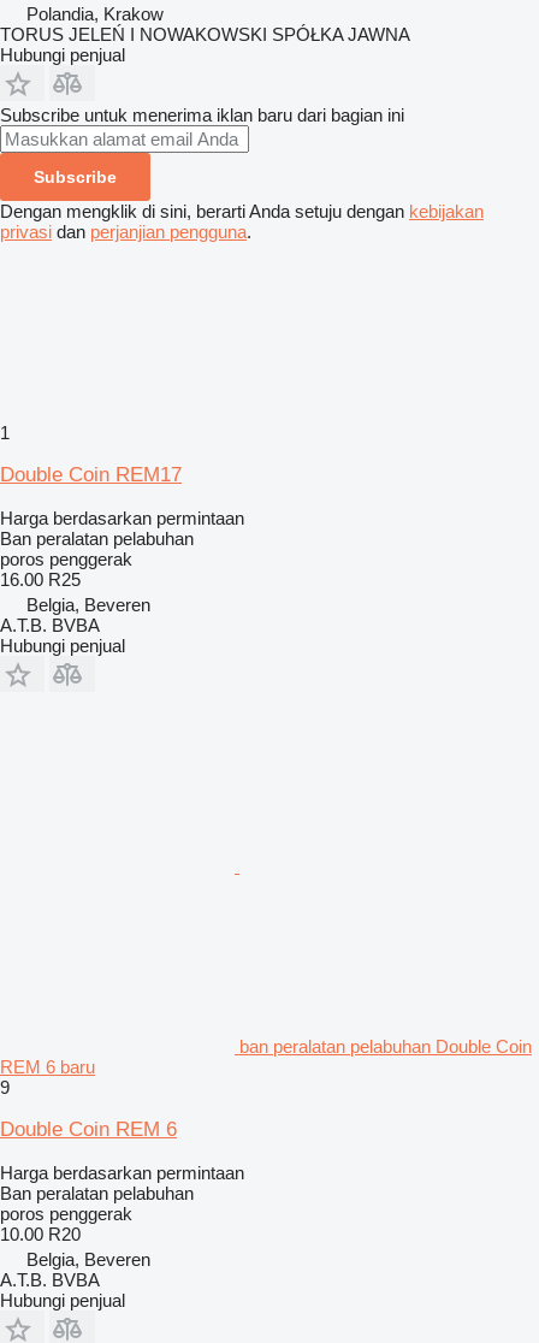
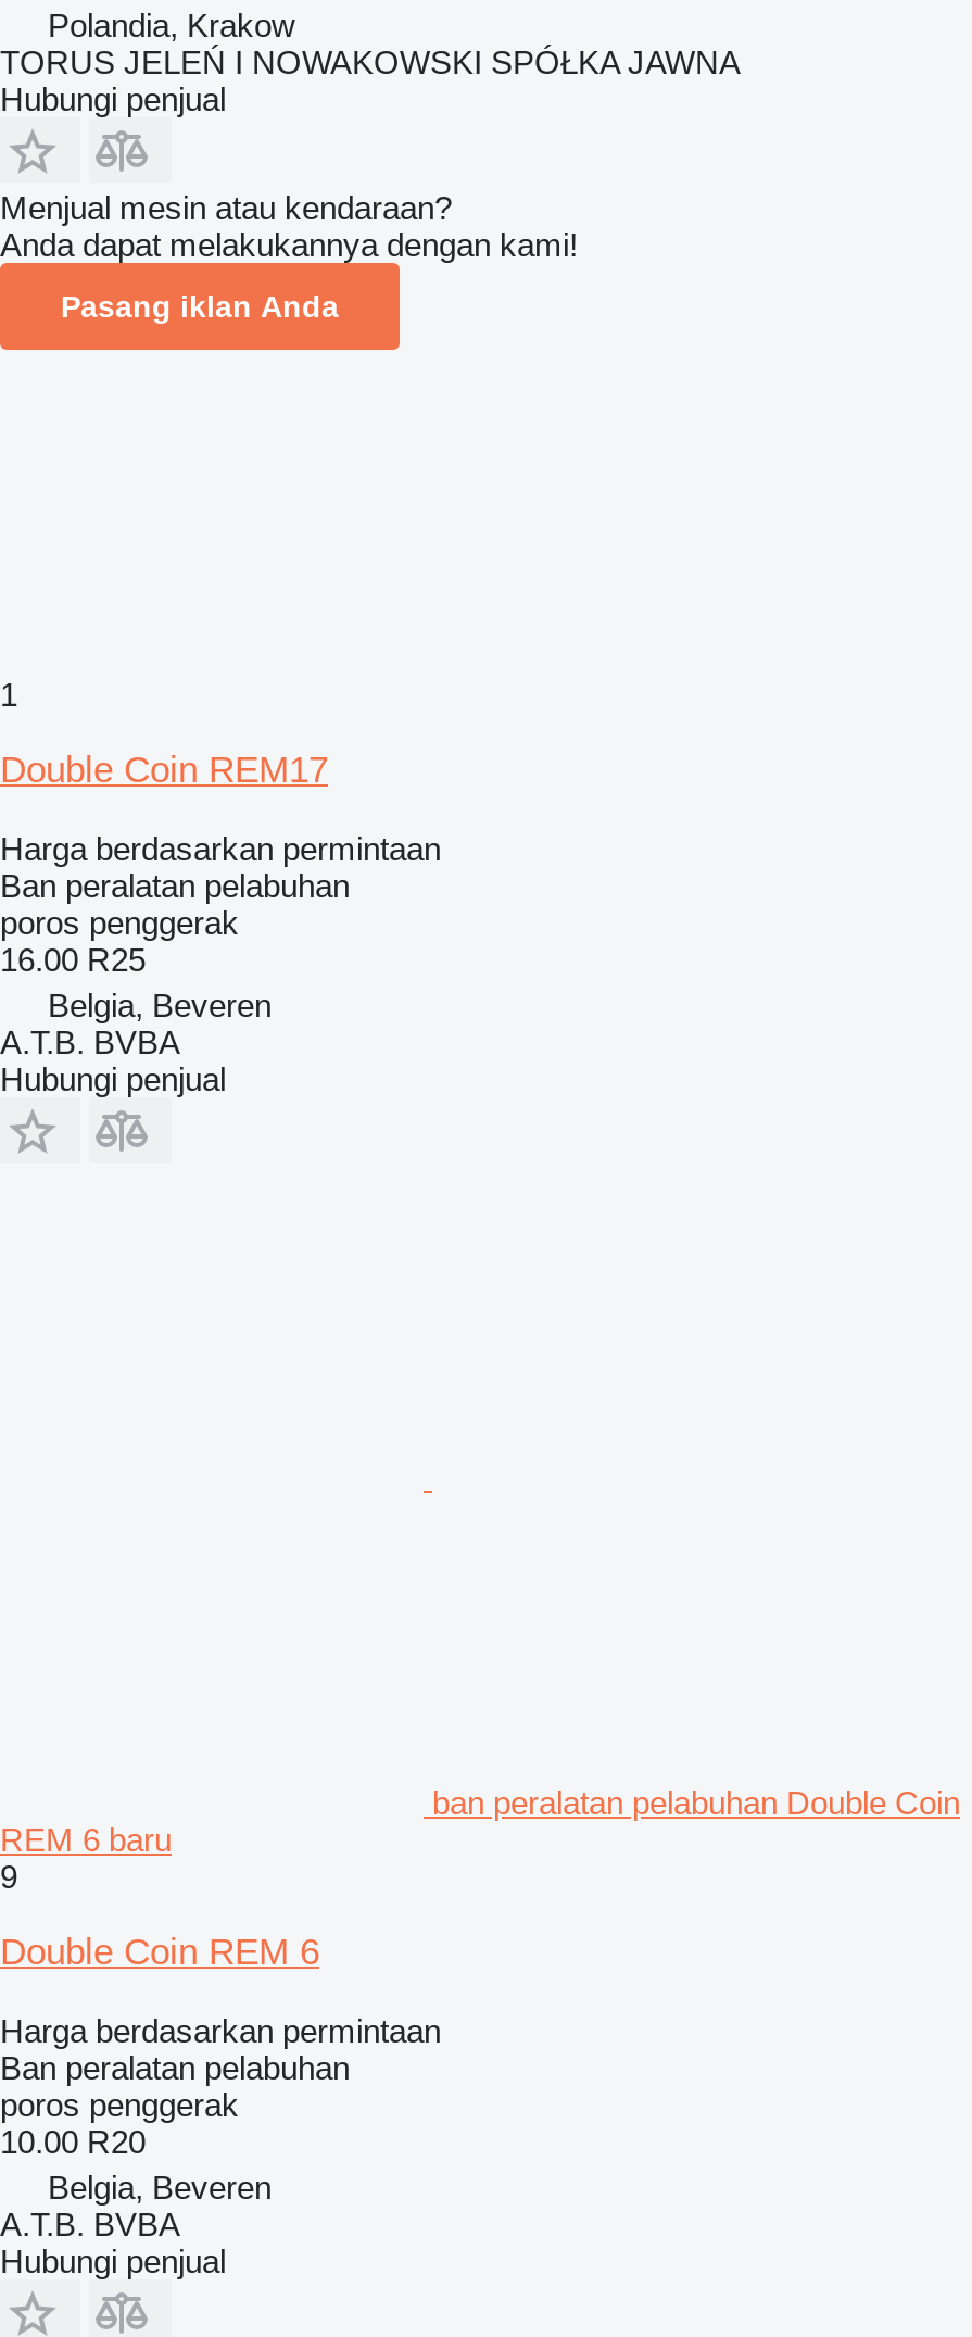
[0,105,484,242] Subscribe untuk menerima iklan baru dari bagian ini | Subscribe | Dengan mengklik di sini, berarti Anda setuju dengan kebijakan | privasi dan perjanjian pengguna. -> [0,189,578,324] Menjual mesin atau kendaraan? | Anda dapat melakukannya dengan kami! | Pasang iklan Anda

